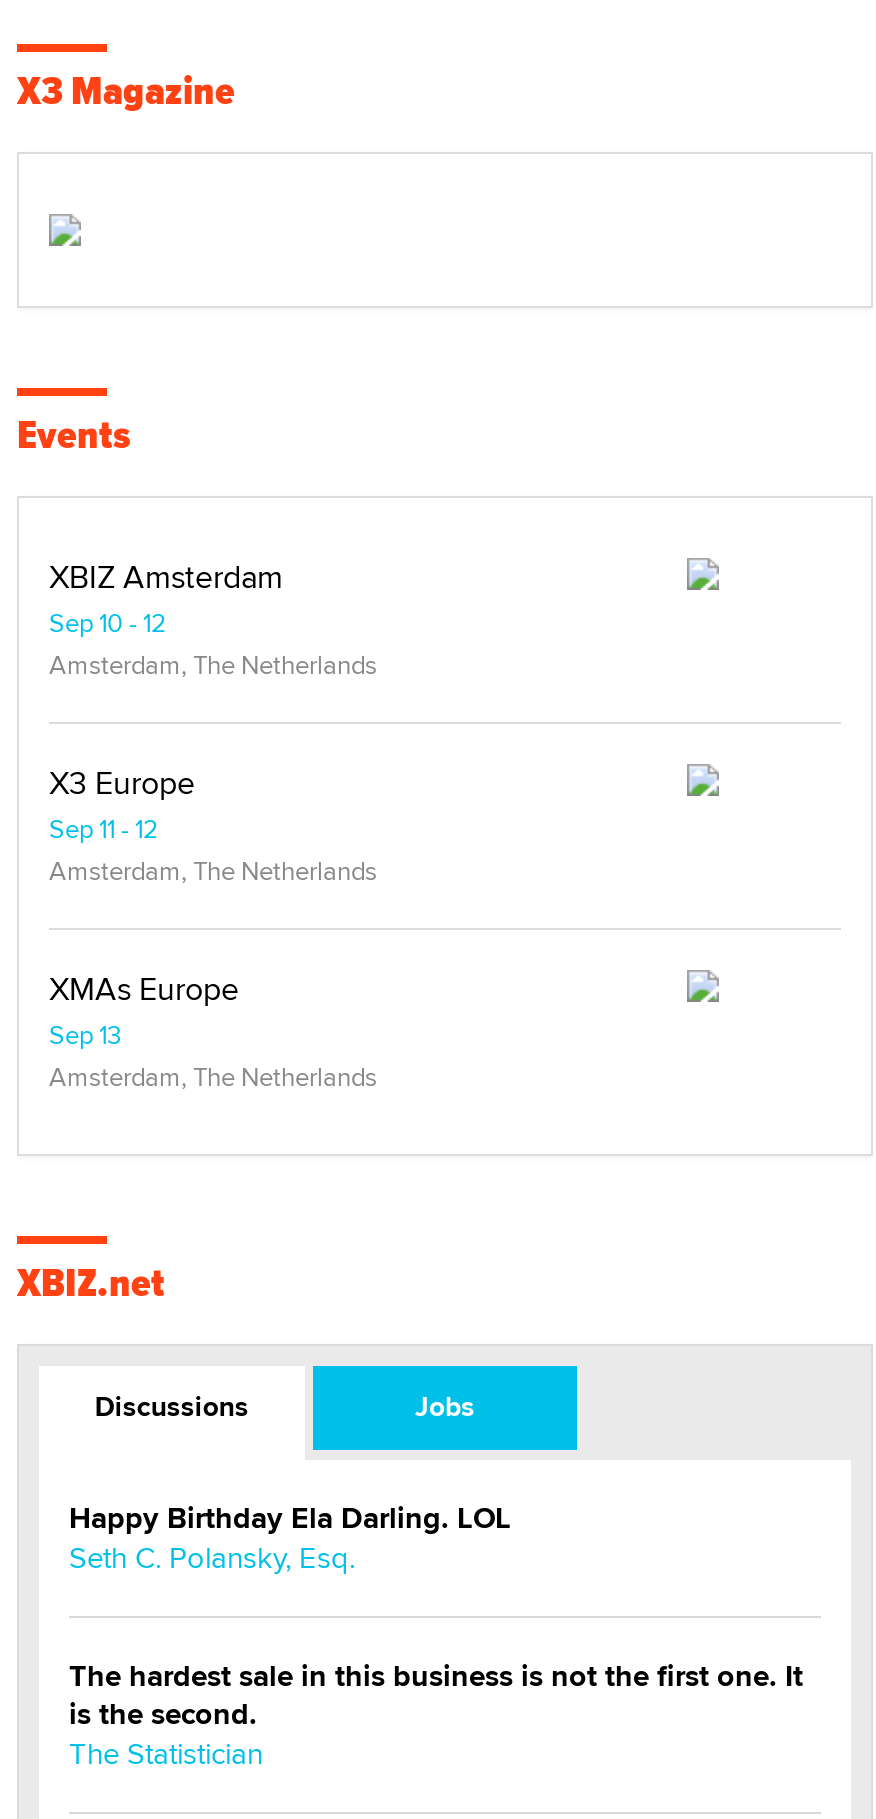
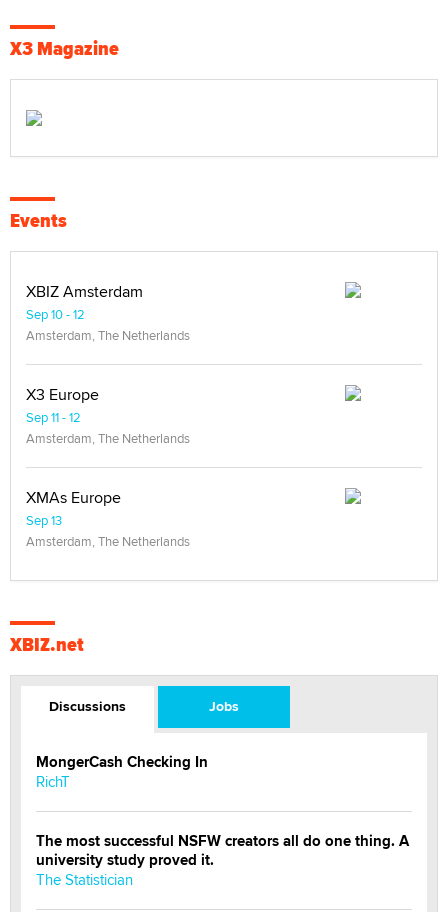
[69,1496,511,1578] Happy Birthday Ela Darling. LOL | Seth C. Polansky, Esq. -> [36,751,208,792] MongerCash Checking In | RichT
[69,1654,803,1736] The hardest sale in this business is not the first one. It | is the second. -> [36,830,409,871] The most successful NSFW creators all do one thing. A | university study proved it.

